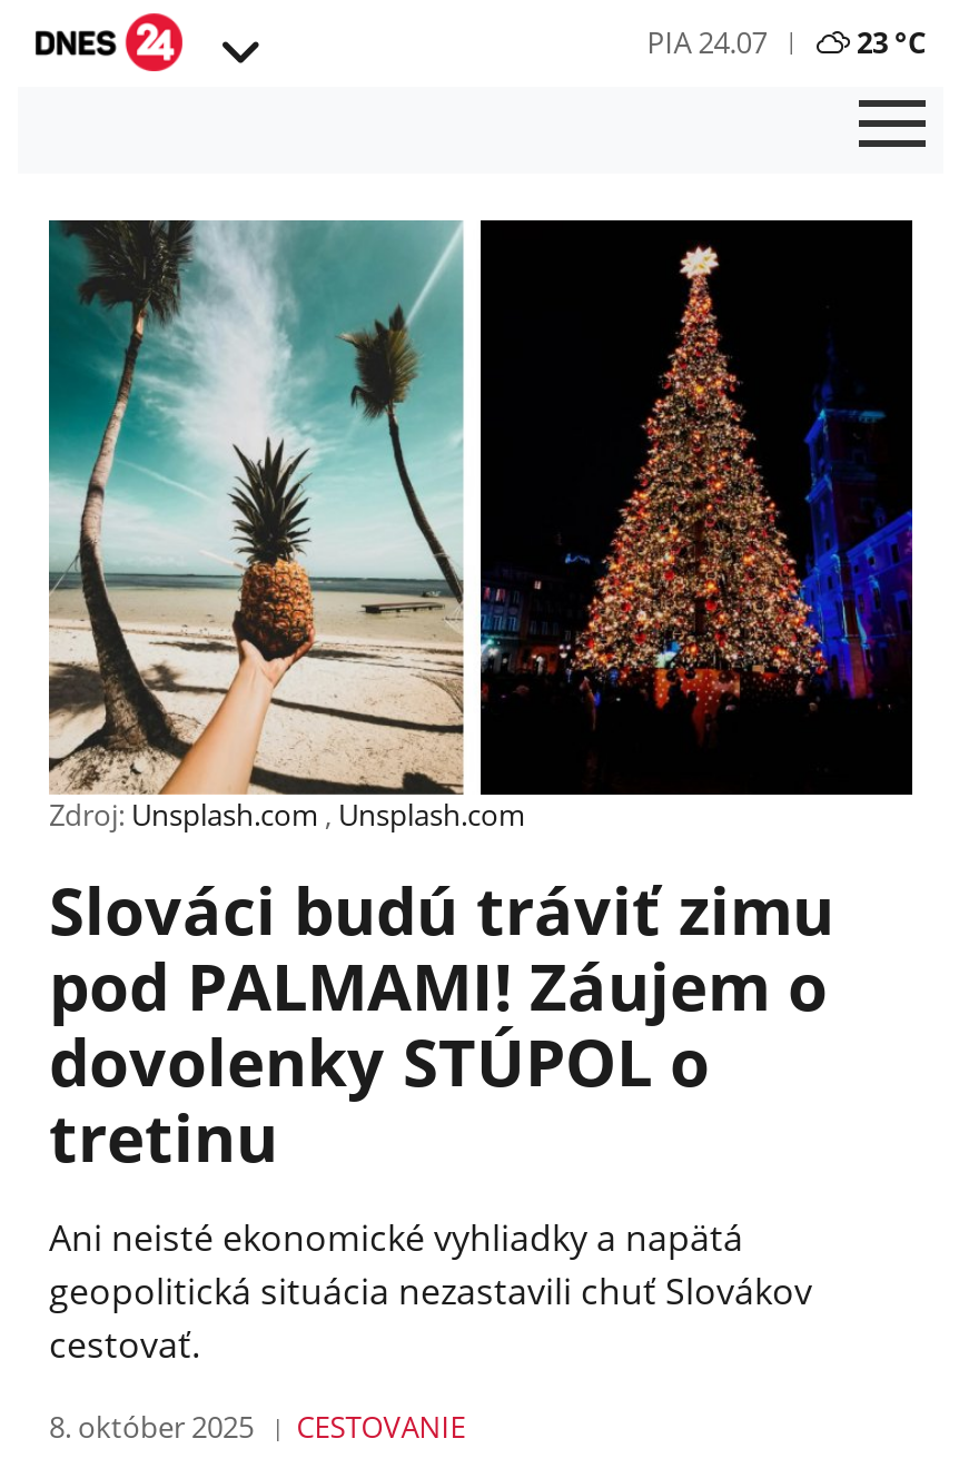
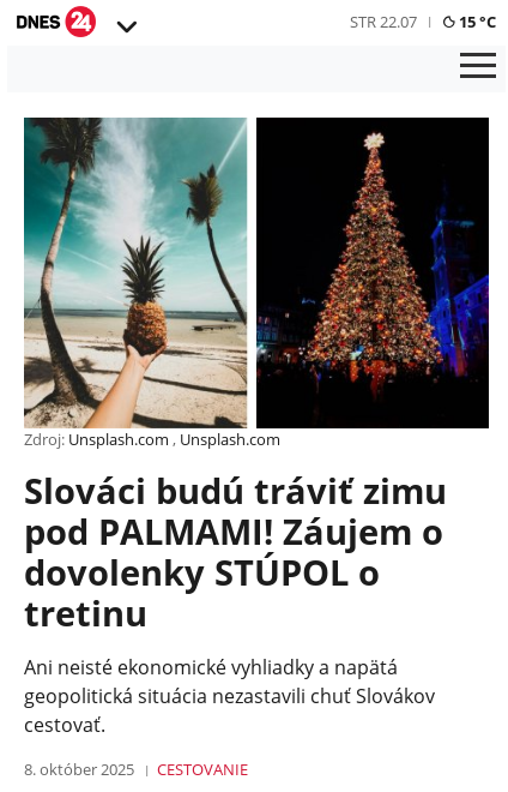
[647,21,926,61] PIA 24.07 | 23 °C -> [350,10,496,32] STR 22.07 | 15 °C

